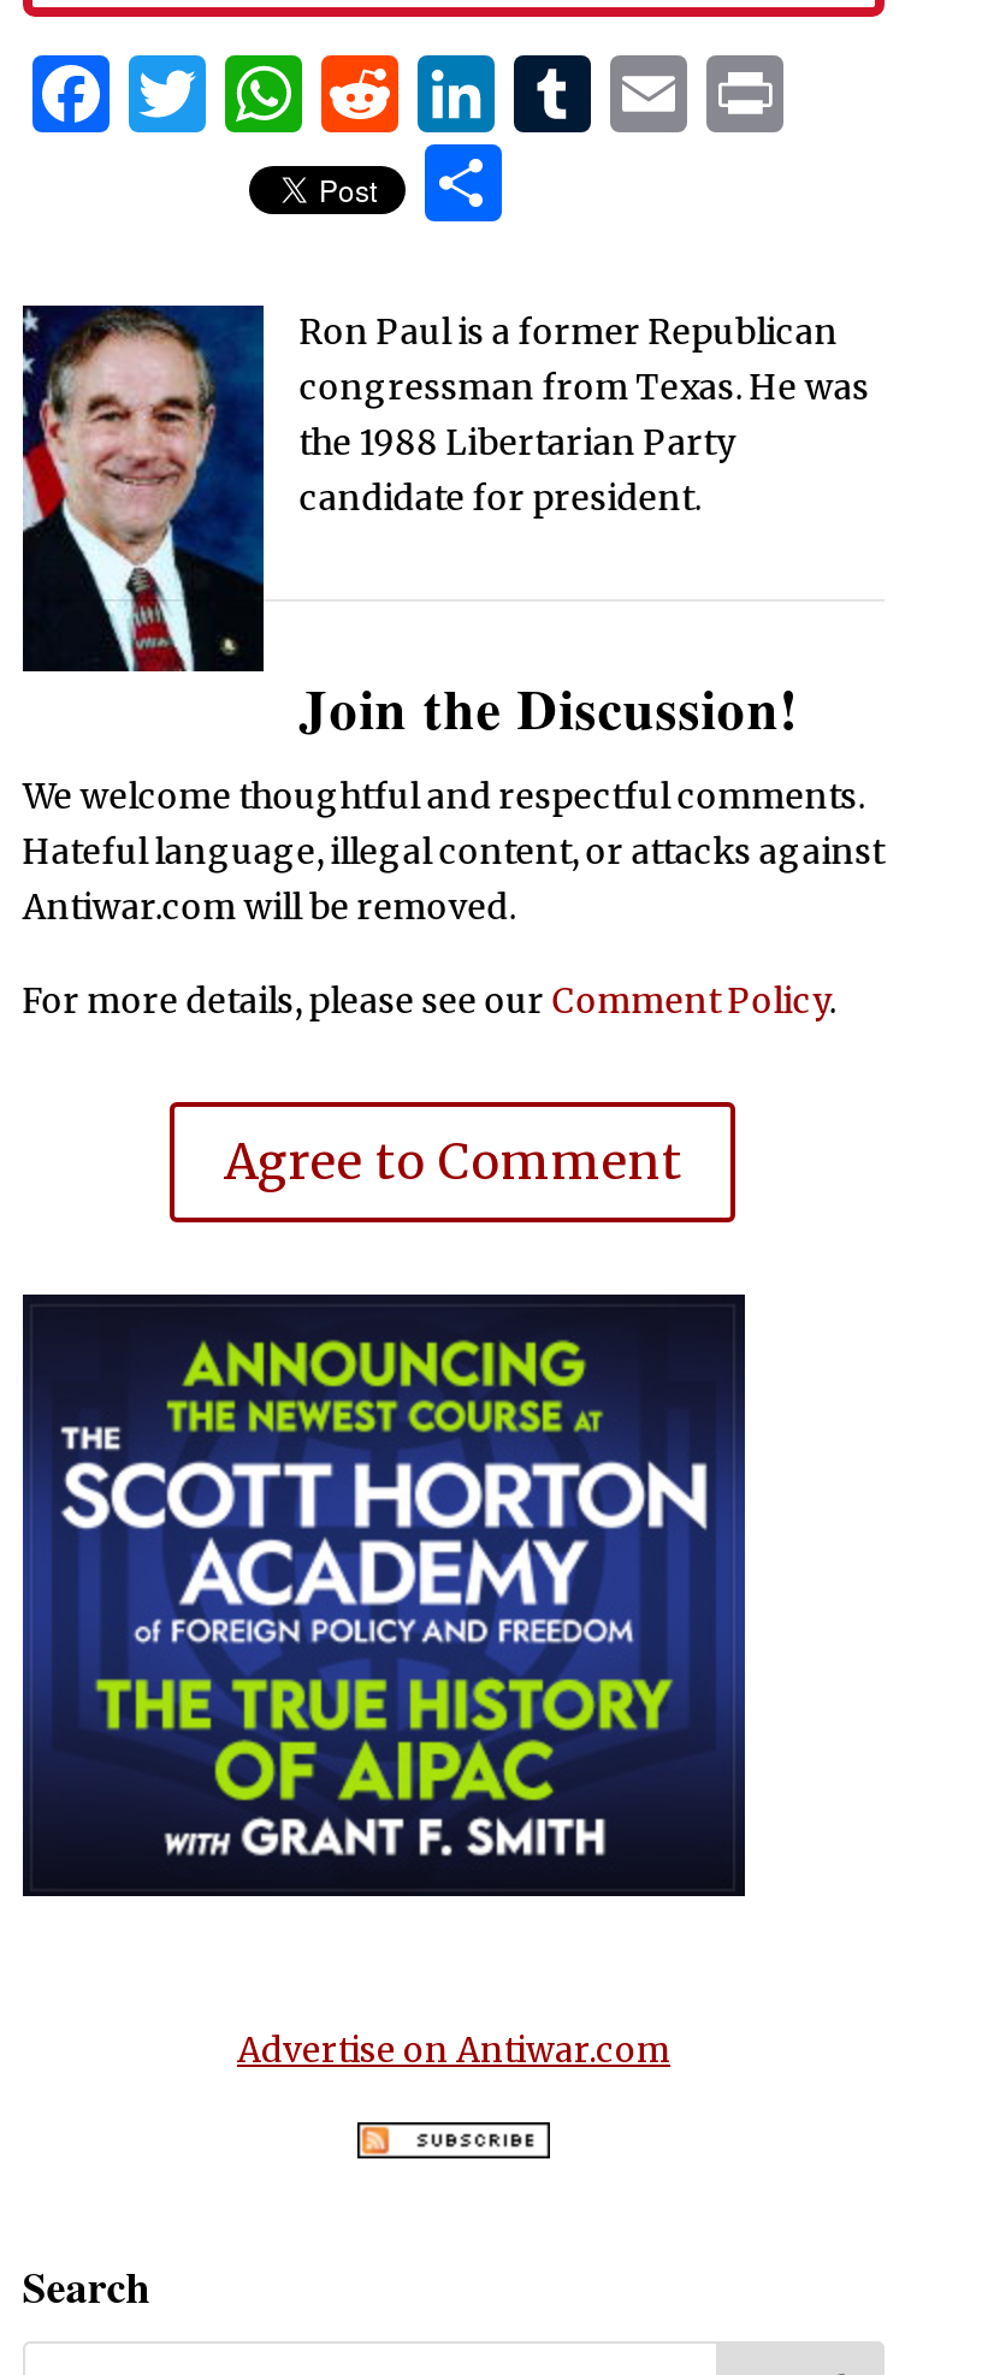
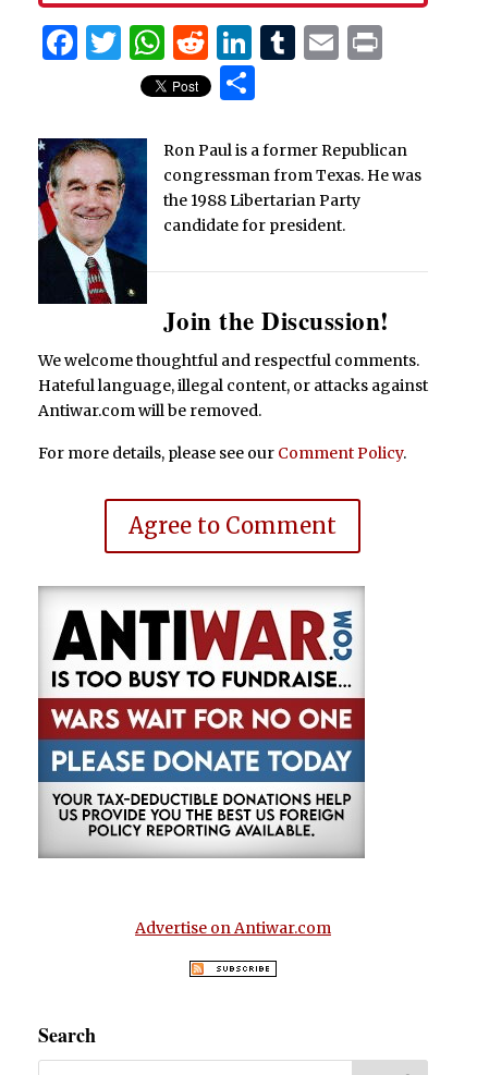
[20,1295,747,1896] [image] -> [37,587,366,857] [image]

